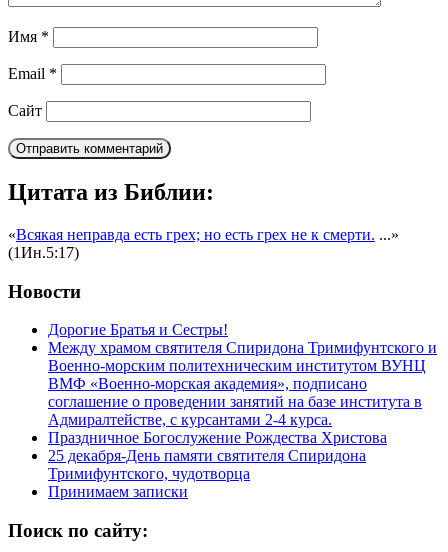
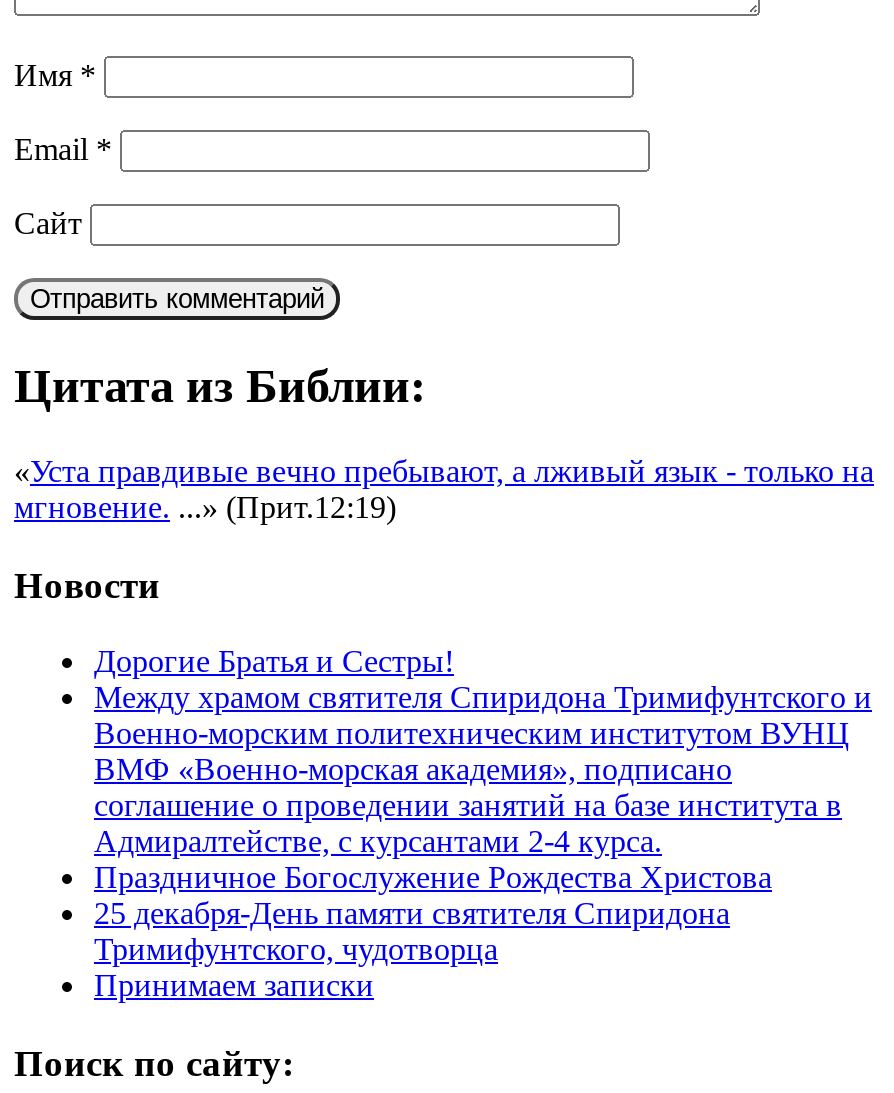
[8,226,399,261] «Всякая неправда есть грех; но есть грех не к смерти....» | (1Ин.5:17) -> [14,454,874,524] «Уста правдивые вечно пребывают, а лживый язык - только на | мгновение....» (Прит.12:19)

